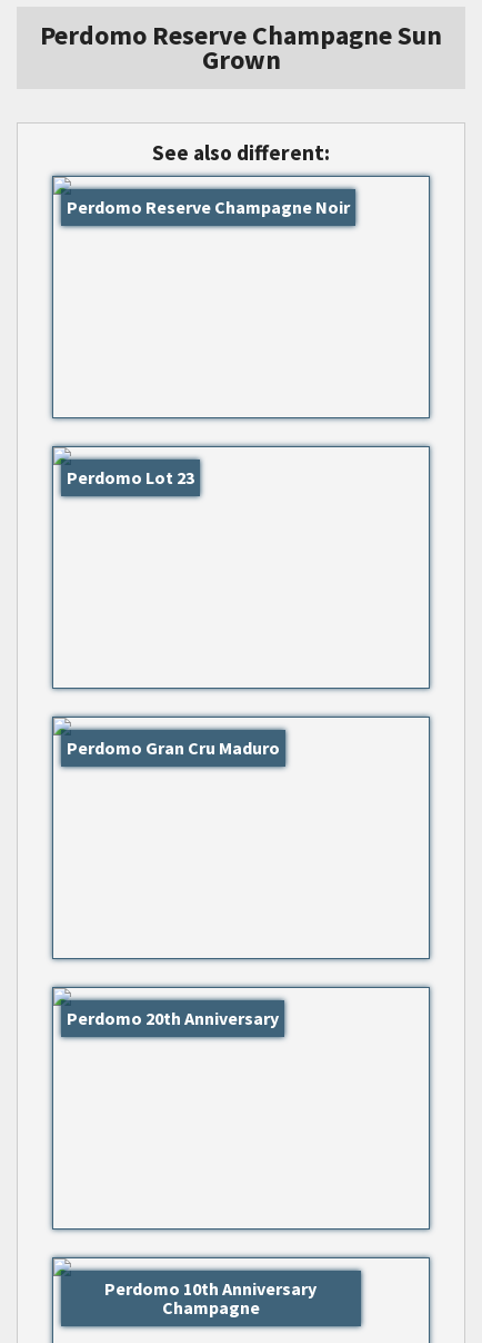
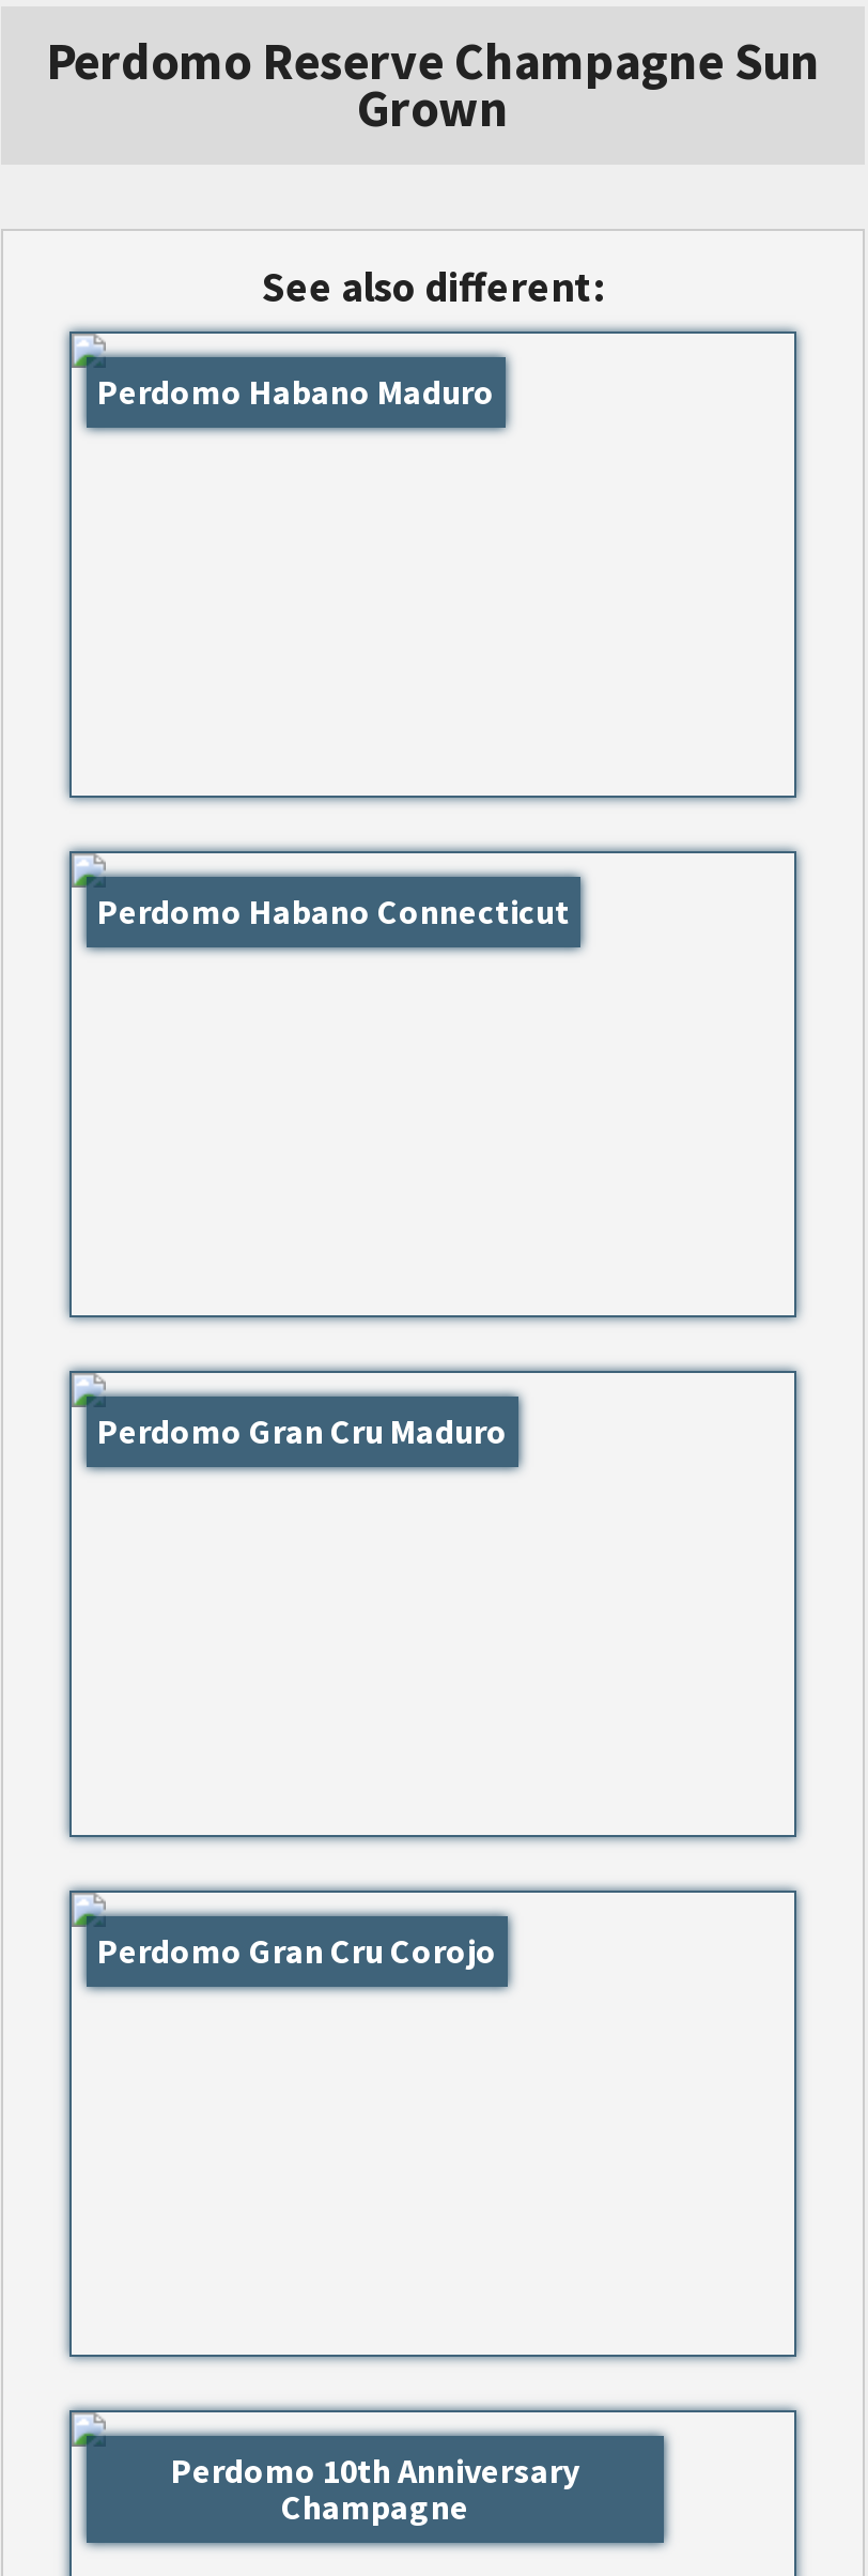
[67,196,350,218] Perdomo Reserve Champagne Noir -> [97,370,495,413] Perdomo Habano Maduro
[67,466,194,488] Perdomo Lot 23 -> [97,890,570,932] Perdomo Habano Connecticut
[67,1007,279,1029] Perdomo 20th Anniversary -> [97,1929,497,1972] Perdomo Gran Cru Corojo

